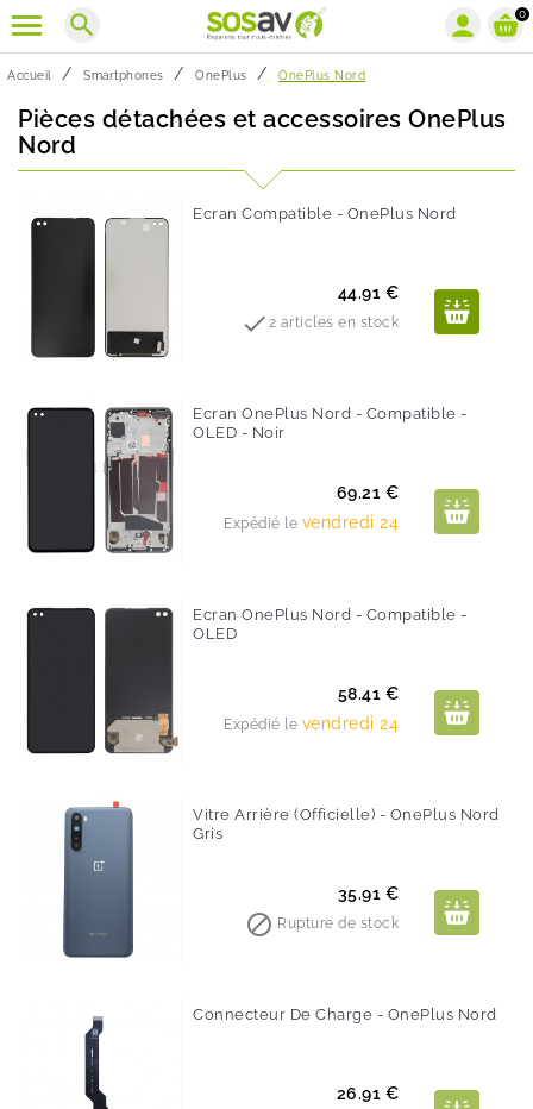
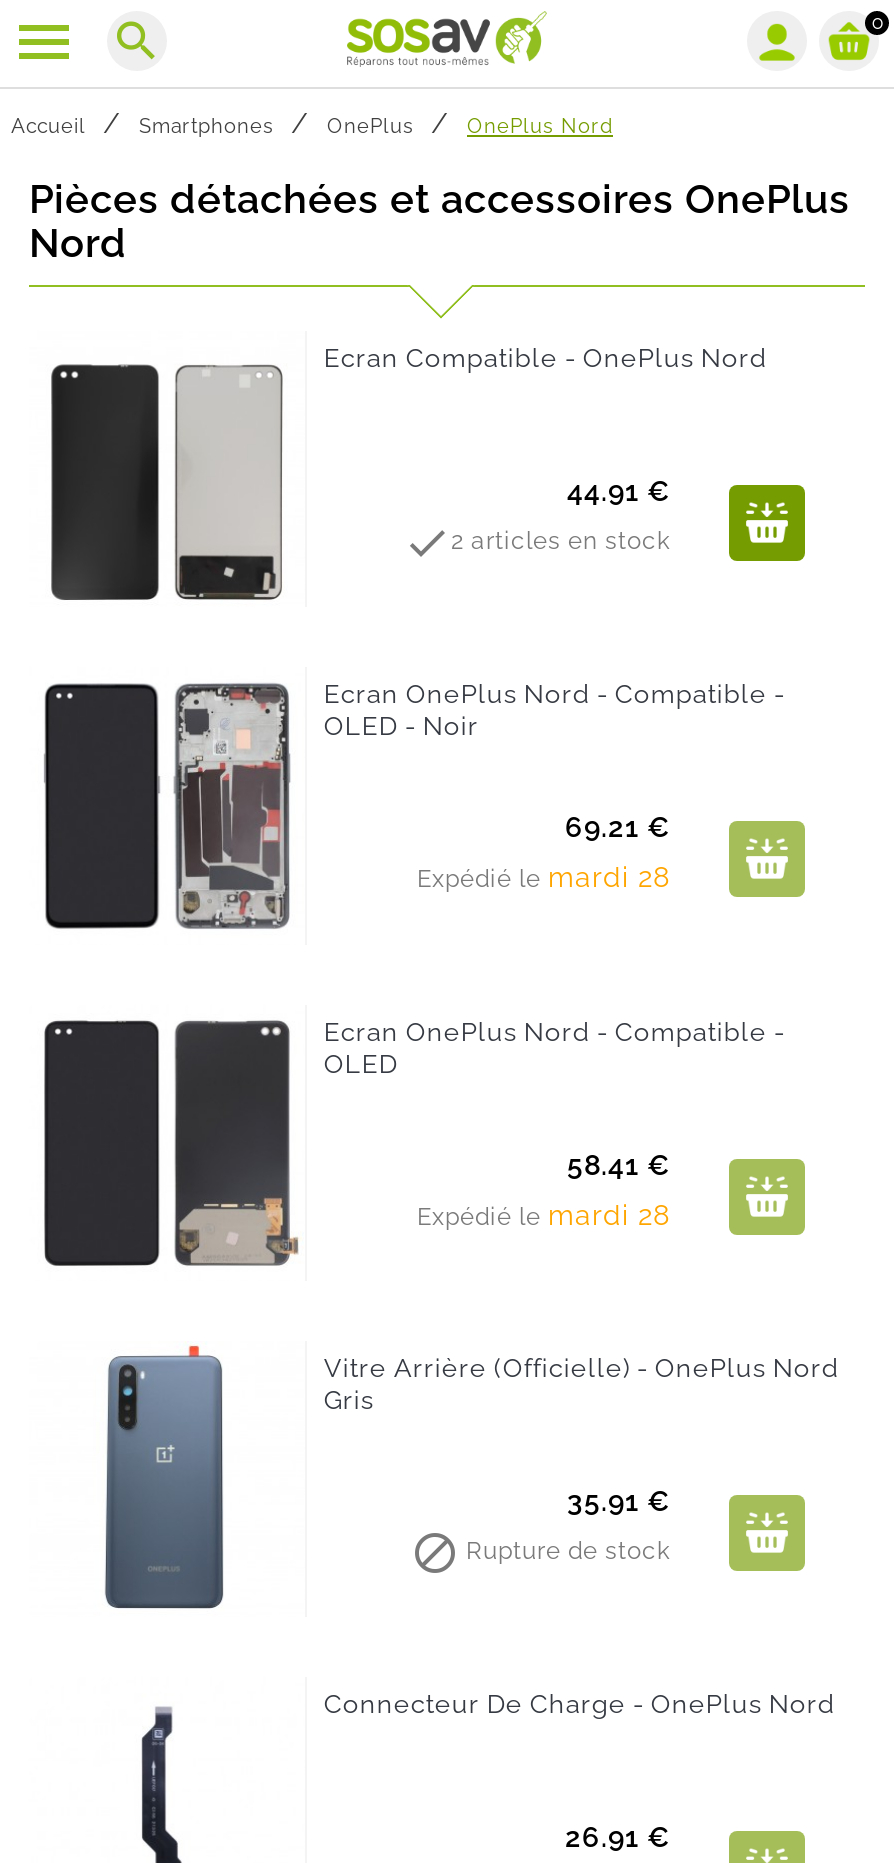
[224,513,399,532] Expédié le vendredi 24 -> [417,862,670,894] Expédié le mardi 28
[224,714,399,733] Expédié le vendredi 24 -> [417,1199,670,1231] Expédié le mardi 28

